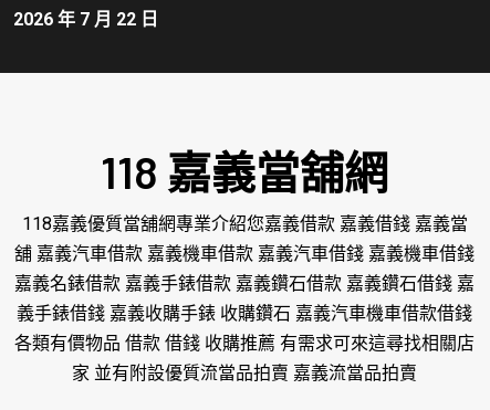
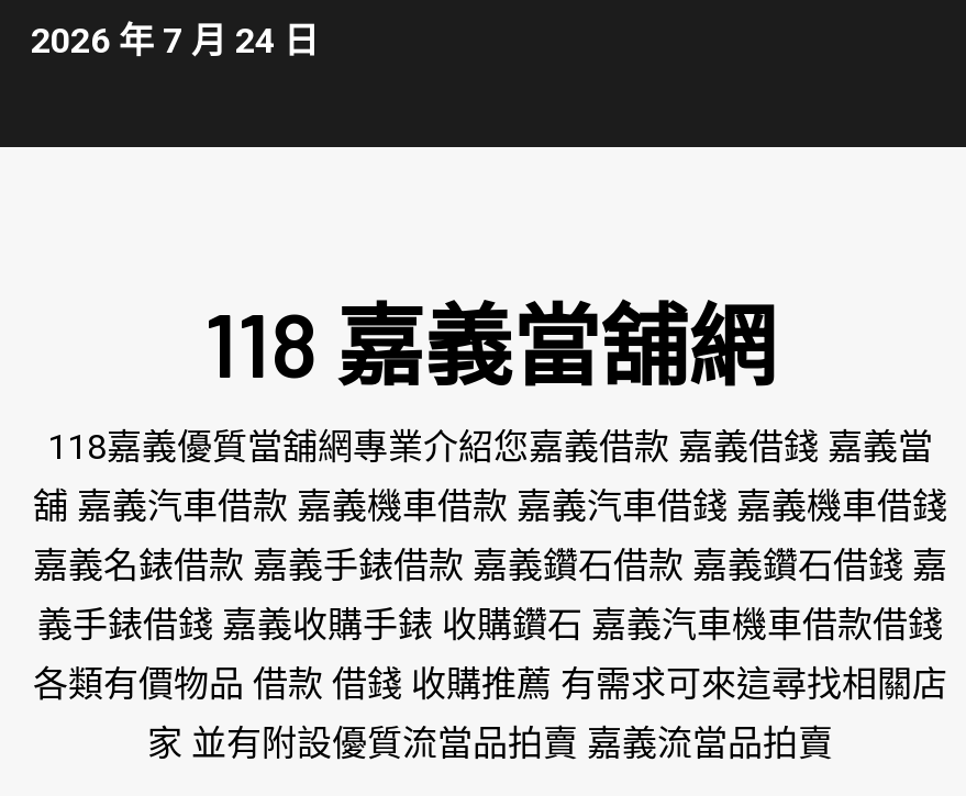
[13,9,158,30] 2026 年 7 月 22 日 -> [31,20,319,62] 2026 年 7 月 24 日

